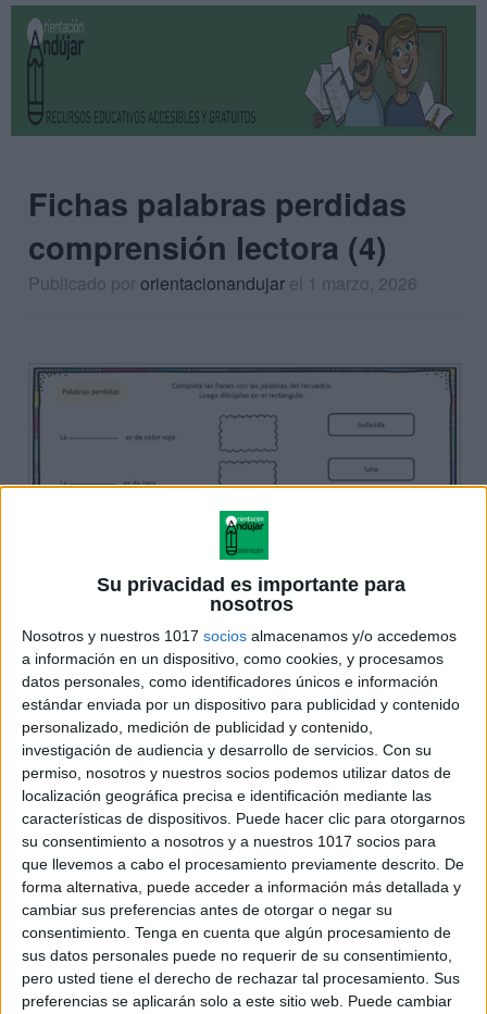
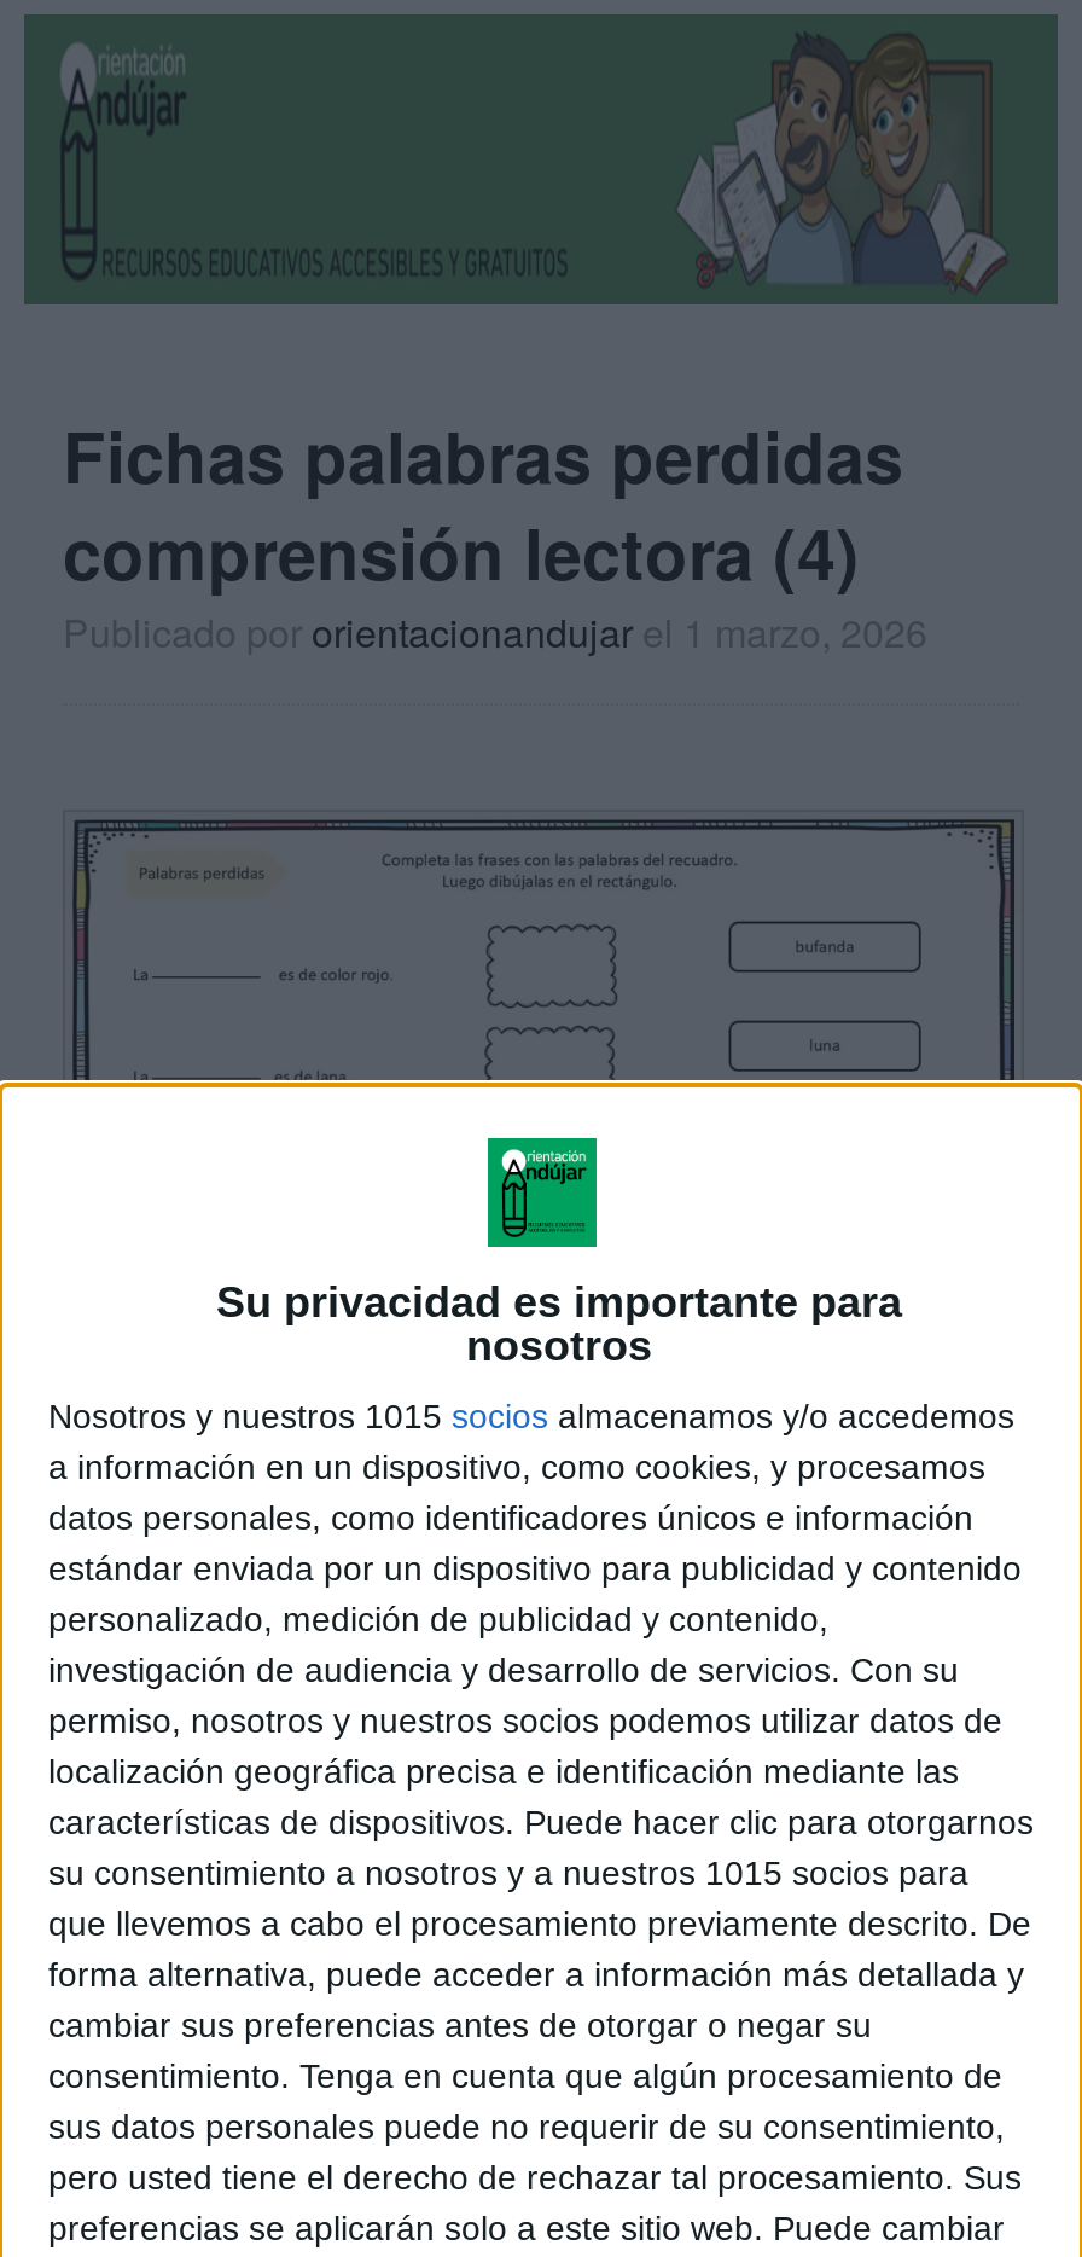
[22,628,457,645] Nosotros y nuestros 1017 socios almacenamos y/o accedemos -> [48,1398,1014,1436] Nosotros y nuestros 1015 socios almacenamos y/o accedemos
[22,833,436,850] su consentimiento a nosotros y a nuestros 1017 socios para -> [48,1854,968,1893] su consentimiento a nosotros y a nuestros 1015 socios para

